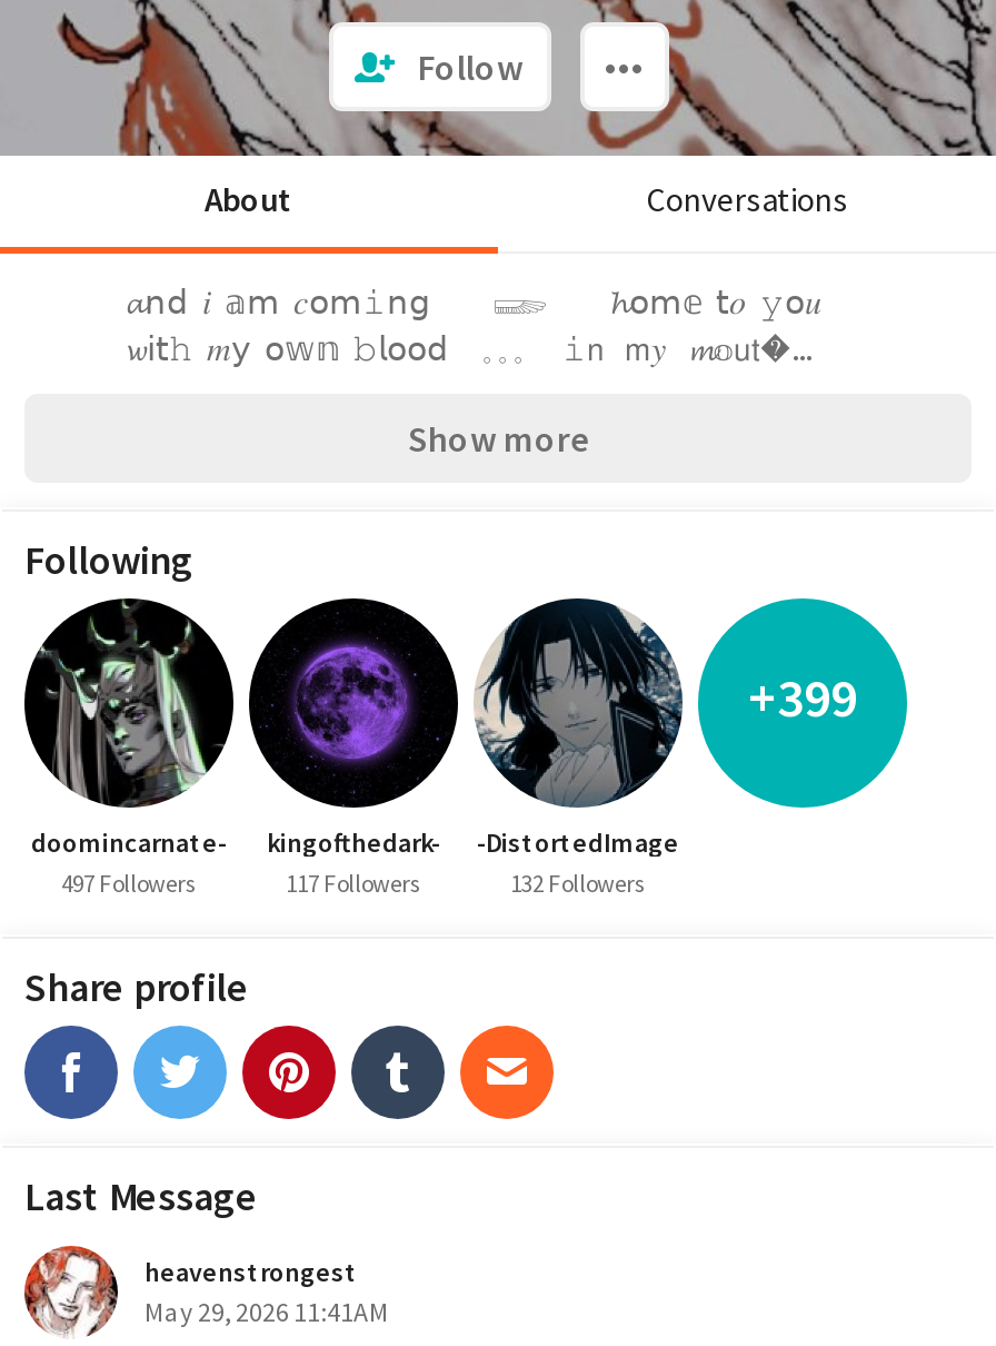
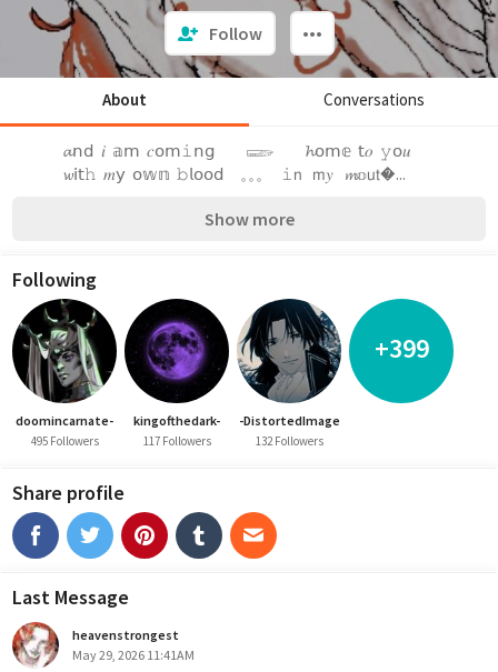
[61,868,197,899] 497 Followers -> [31,433,98,449] 495 Followers

